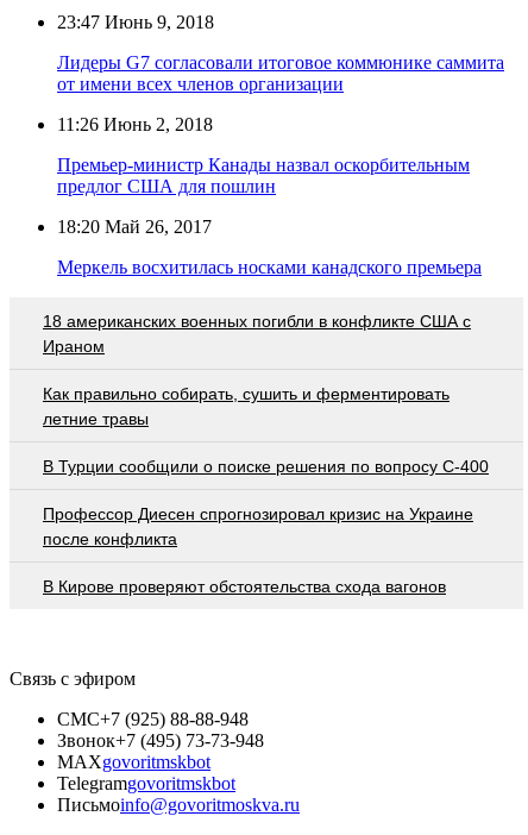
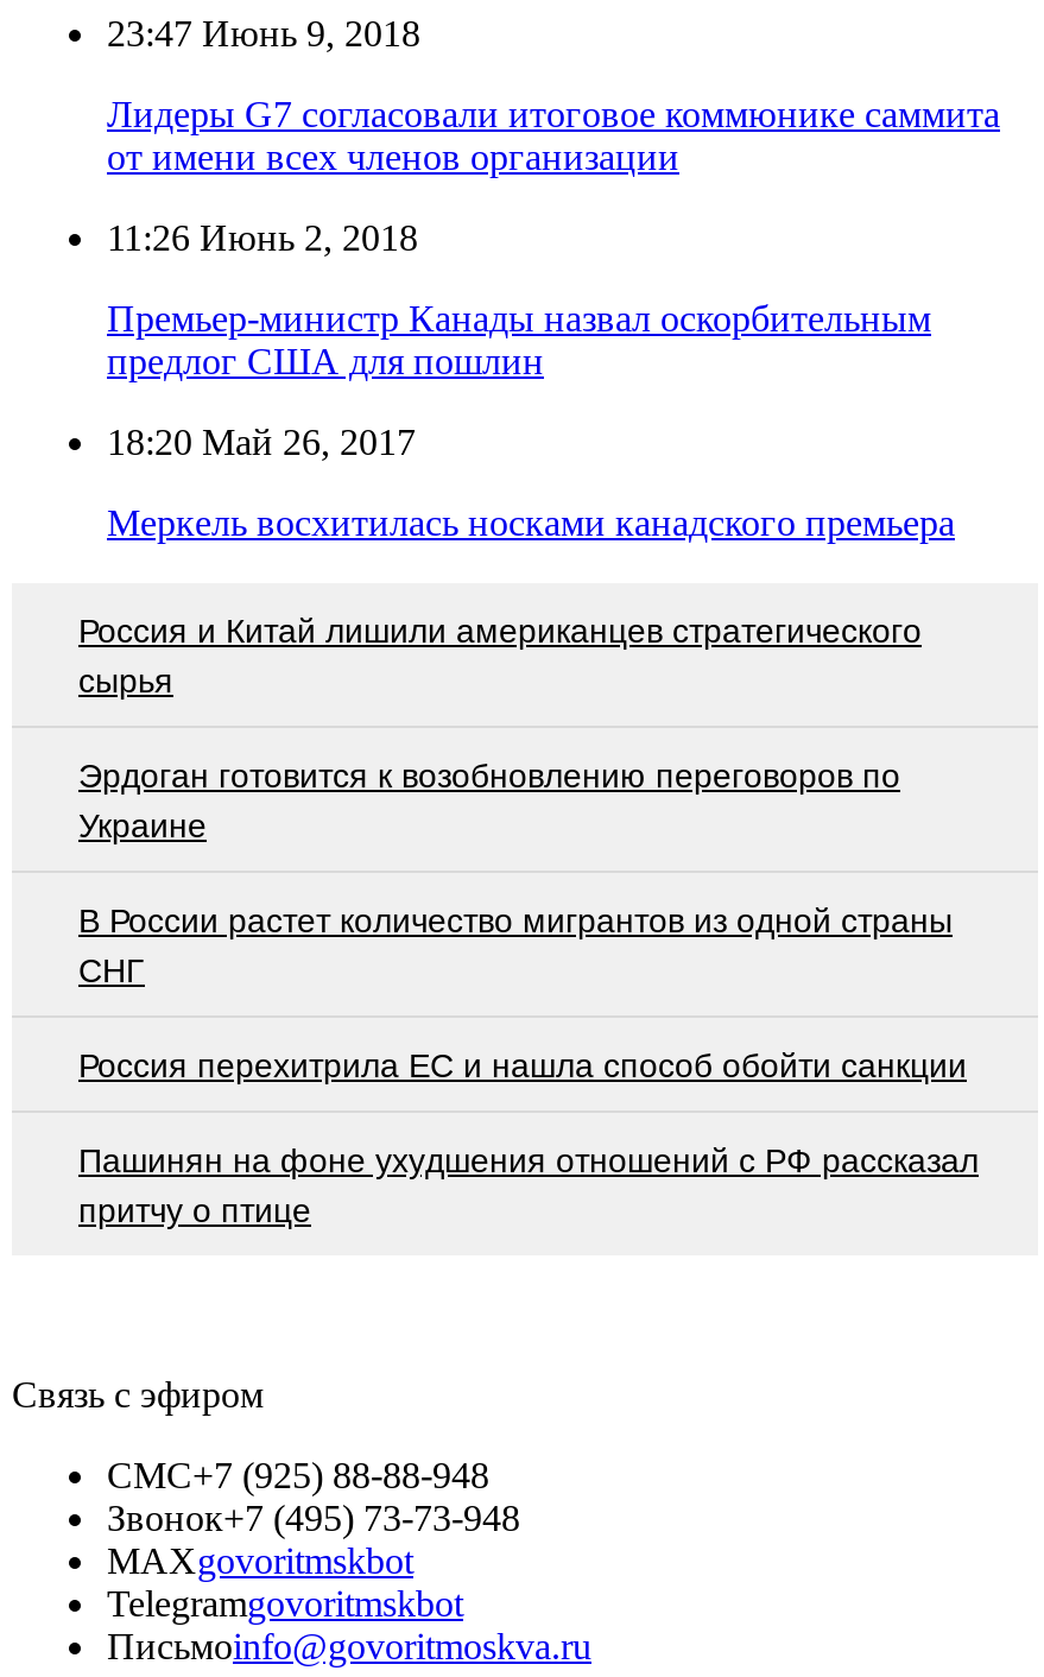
[43,311,471,355] 18 американских военных погибли в конфликте США с | Ираном -> [78,611,922,699] Россия и Китай лишили американцев стратегического | сырья
[43,384,450,428] Как правильно собирать, сушить и ферментировать | летние травы -> [78,756,900,843] Эрдоган готовится к возобновлению переговоров по | Украине
[43,456,489,475] В Турции сообщили о поиске решения по вопросу С-400 -> [78,900,953,988] В России растет количество мигрантов из одной страны | СНГ
[43,504,473,548] Профессор Диесен спрогнозировал кризис на Украине | после конфликта -> [78,1045,967,1083] Россия перехитрила EC и нашла способ обойти санкции
[43,576,446,595] В Кирове проверяют обстоятельства схода вагонов -> [78,1140,979,1228] Пашинян на фоне ухудшения отношений с РФ рассказал | притчу о птице

